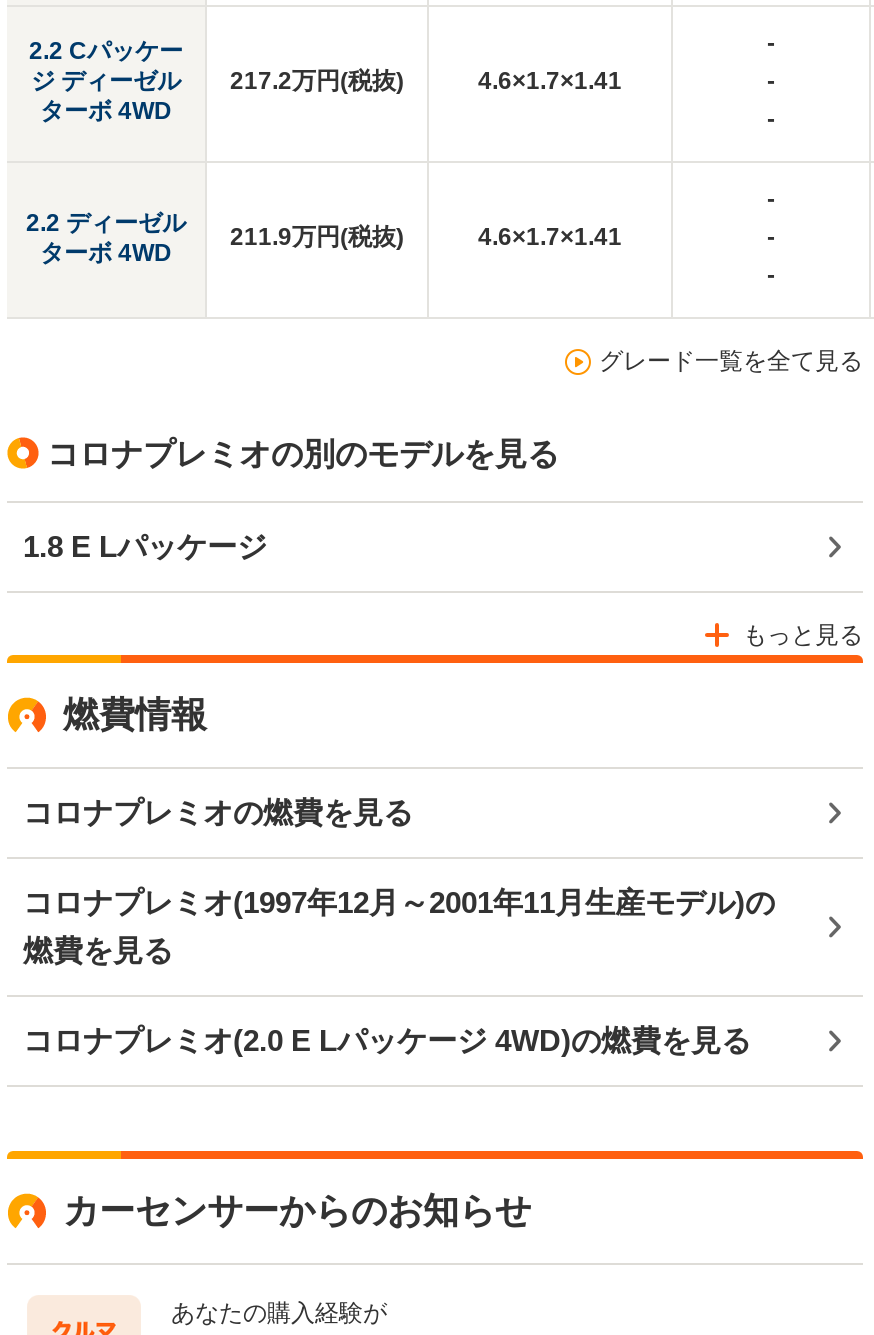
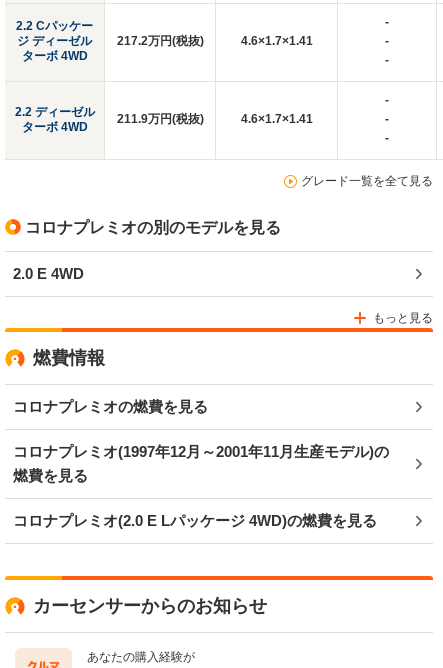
[23,530,267,564] 1.8 E Lパッケージ -> [13,265,84,282] 2.0 E 4WD

